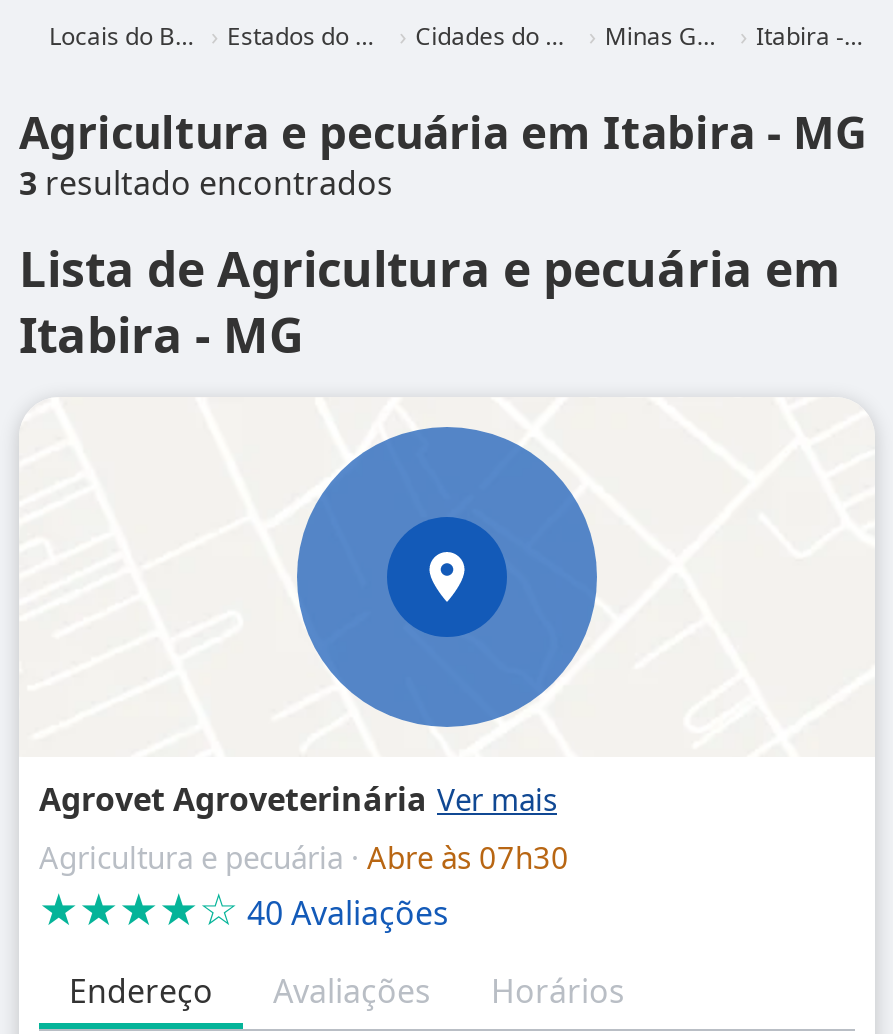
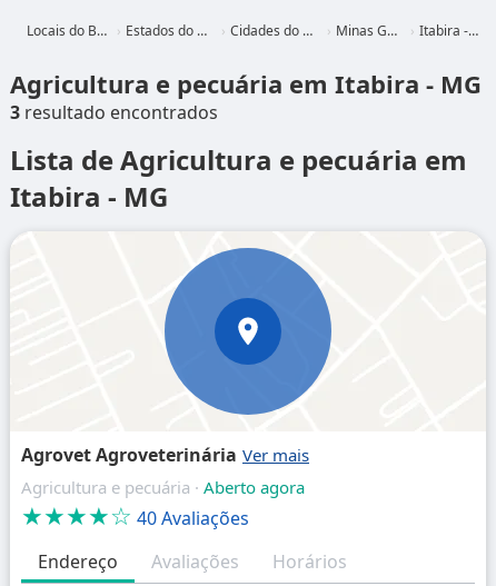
[39,837,569,877] Agricultura e pecuária · Abre às 07h30 -> [21,476,305,498] Agricultura e pecuária · Aberto agora

